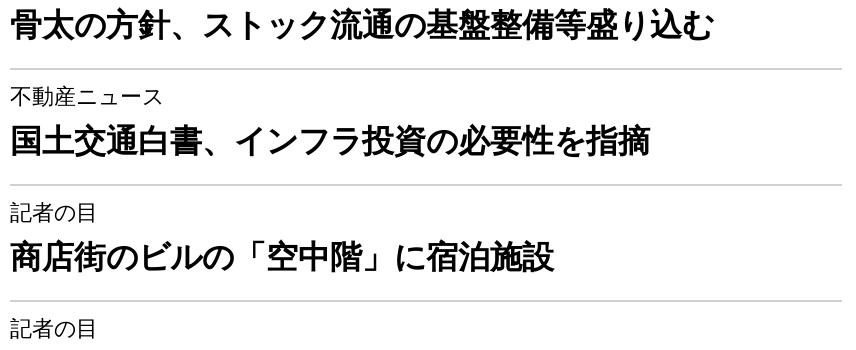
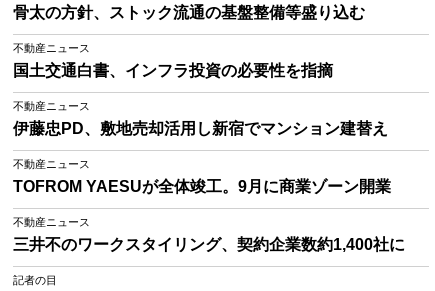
[10,201,554,275] 記者の目 | 商店街のビルの「空中階」に宿泊施設 -> [13,100,405,253] 不動産ニュース | 伊藤忠PD、敷地売却活用し新宿でマンション建替え | 不動産ニュース | TOFROM YAESUが全体竣工。9月に商業ゾーン開業 | 不動産ニュース | 三井不のワークスタイリング、契約企業数約1,400社に

